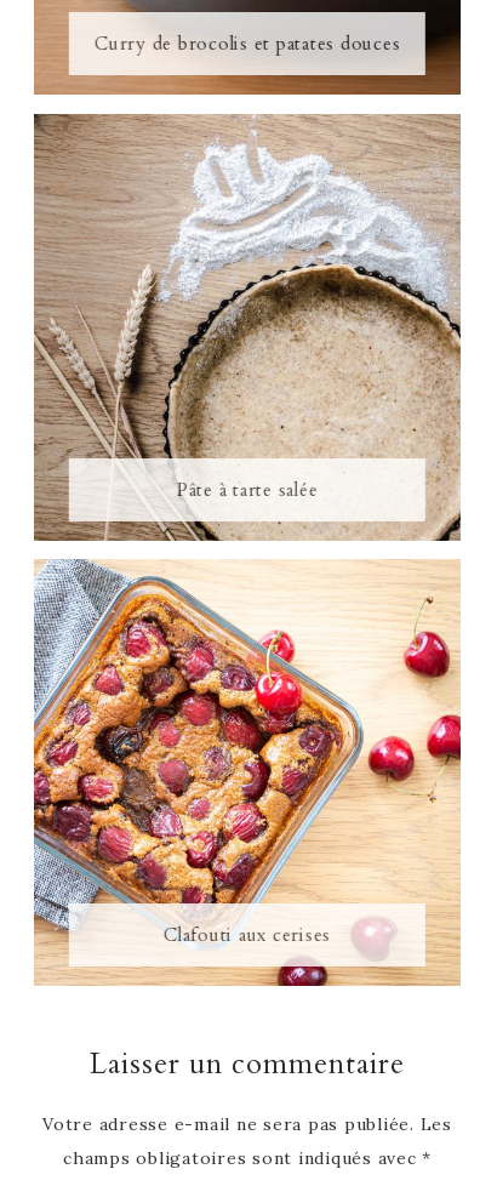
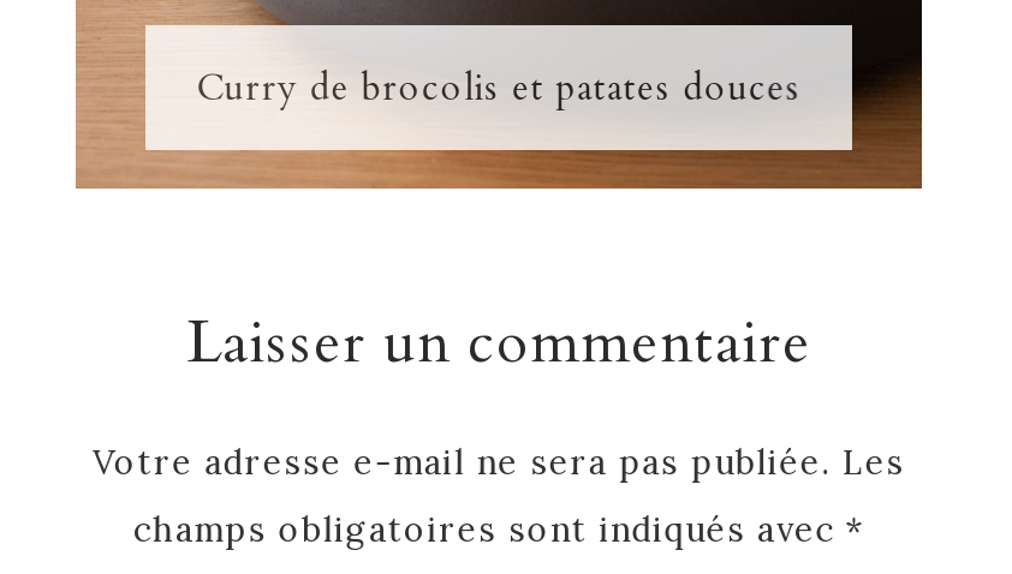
[33,113,462,542] [image] | Pâte à tarte salée -> none
[33,558,462,987] [image] | Clafouti aux cerises -> none

